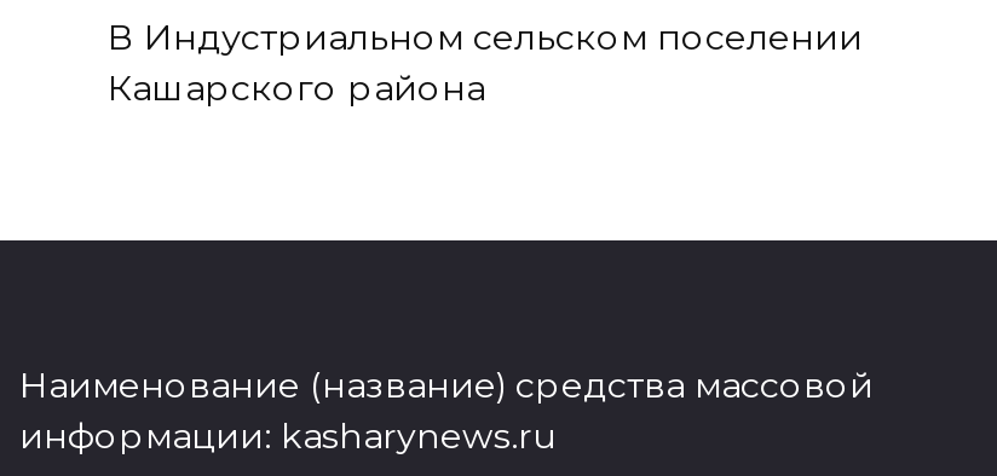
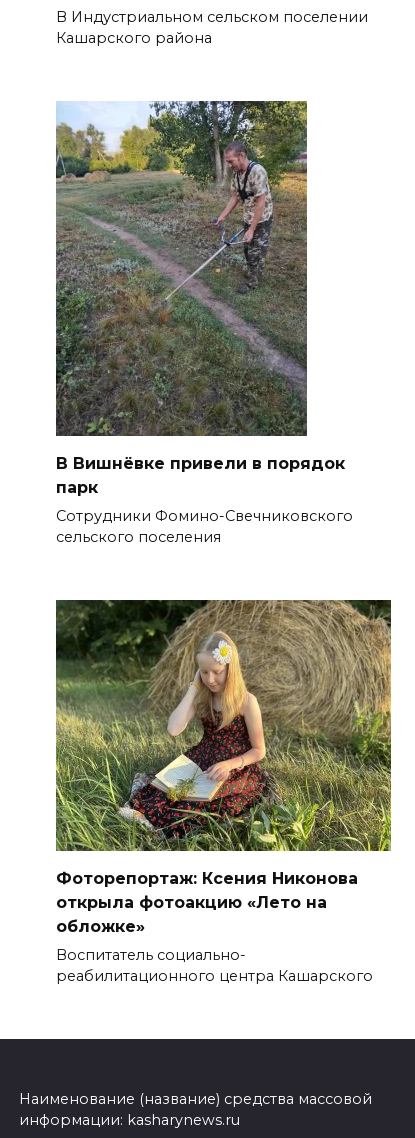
none -> [55,100,352,546] [image] | В Вишнёвке привели в порядок | парк | Сотрудники Фомино-Свечниковского | сельского поселения
none -> [55,599,392,985] [image] | Фоторепортаж: Ксения Никонова | открыла фотоакцию «Лето на | обложке» | Воспитатель социально- | реабилитационного центра Кашарского

